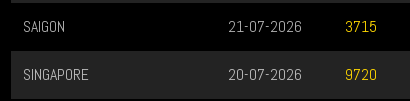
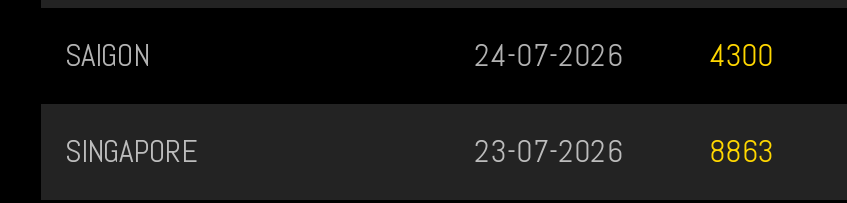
[228,17,302,37] 21-07-2026 -> [474,36,622,76] 24-07-2026
[345,17,377,37] 3715 -> [710,37,774,77] 4300
[228,65,302,85] 20-07-2026 -> [474,132,622,172] 23-07-2026
[345,65,377,85] 9720 -> [710,133,774,173] 8863

